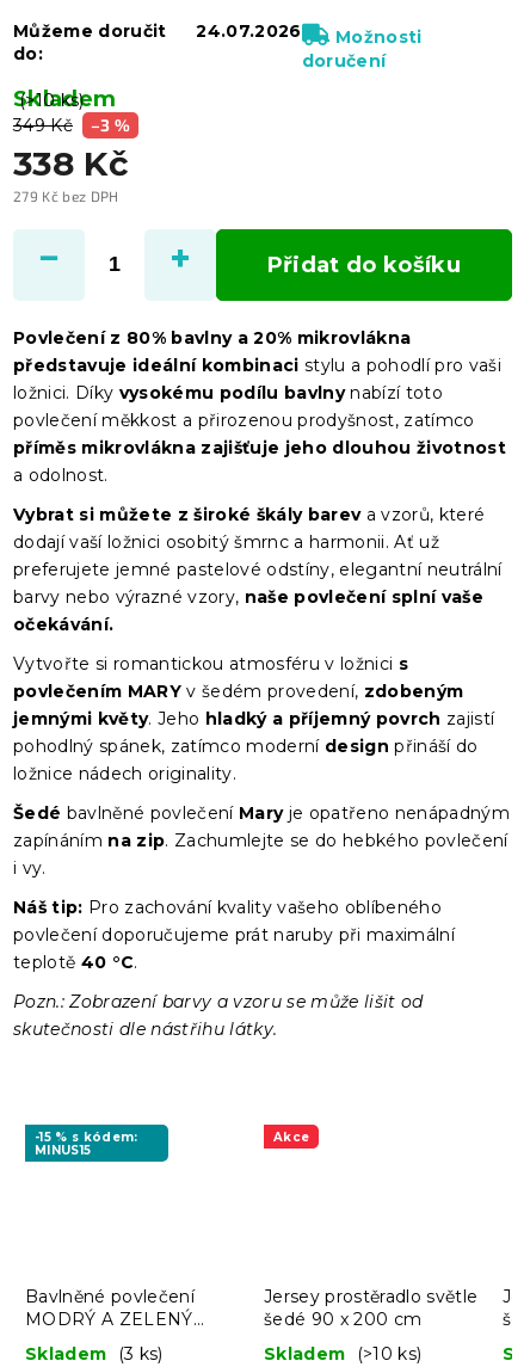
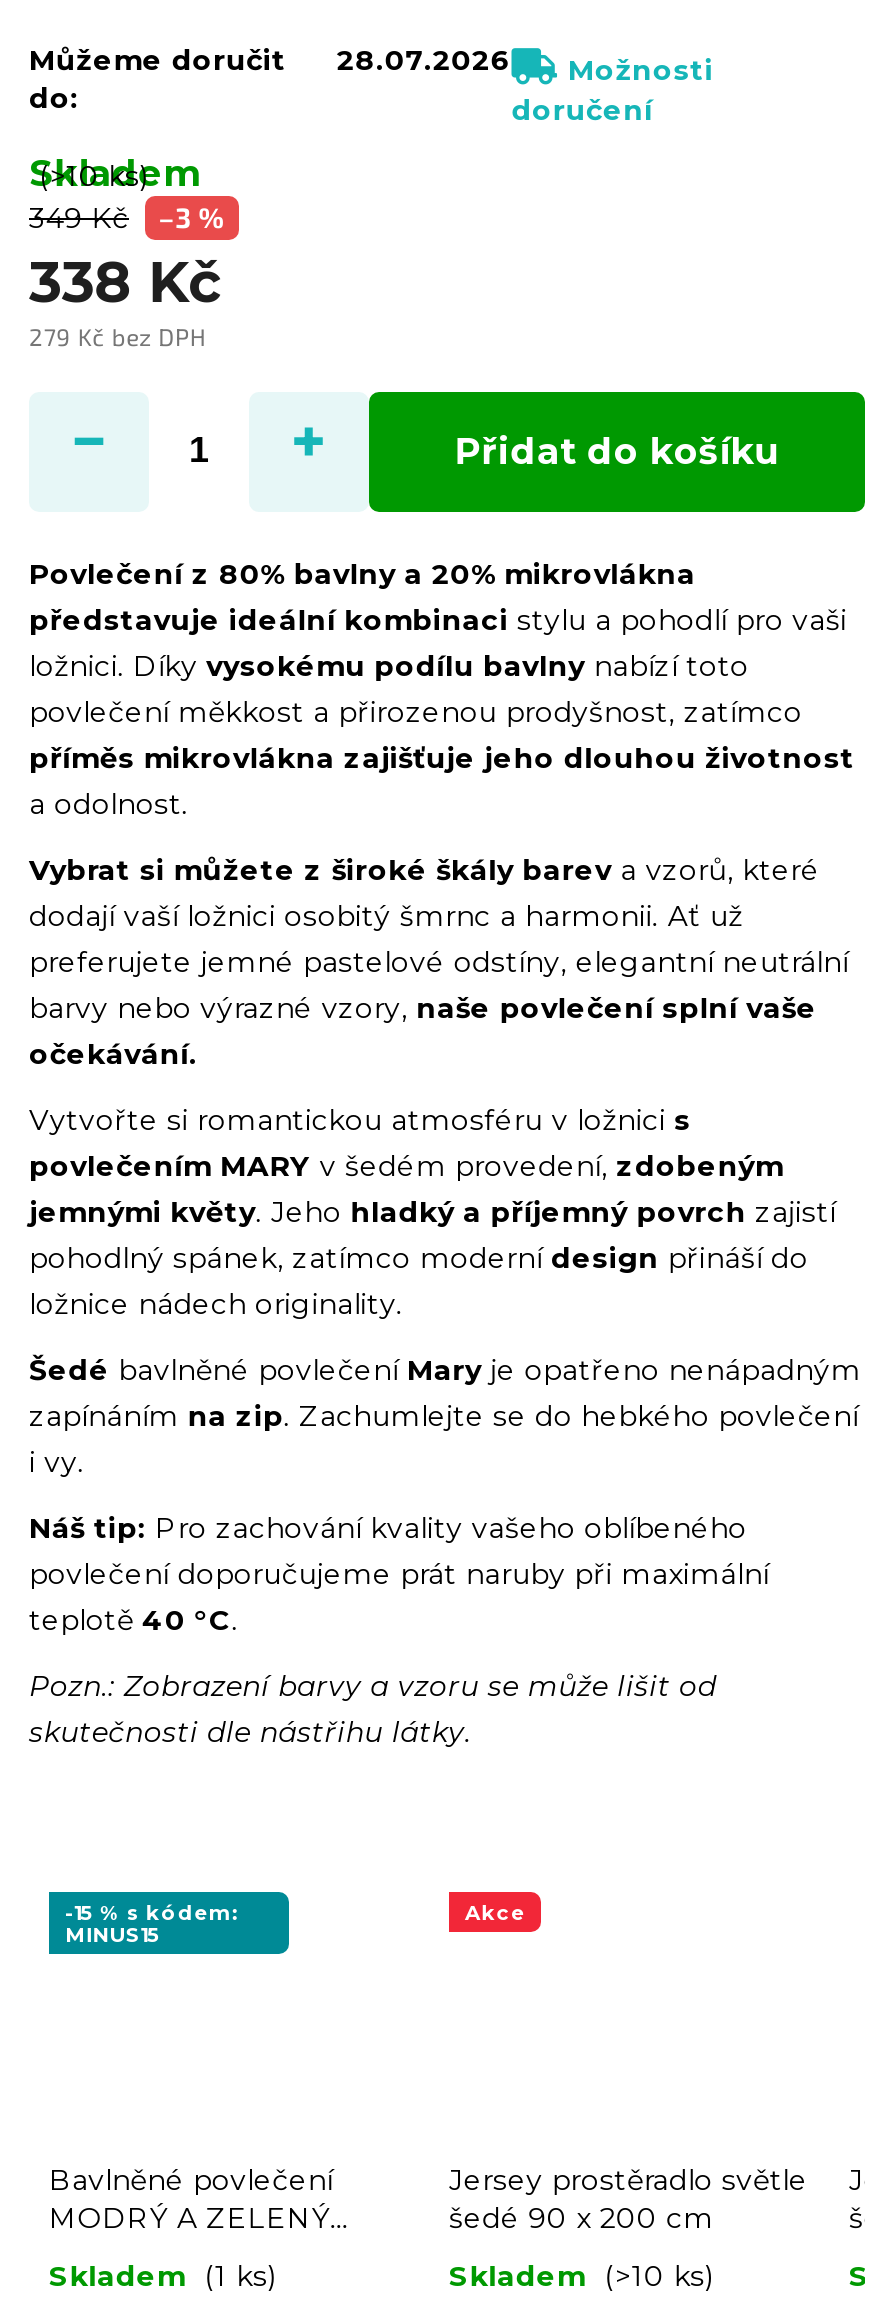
[13,20,422,48] Můžeme doručit 24.07.2026 Možnosti -> [29,42,713,88] Můžeme doručit 28.07.2026 Možnosti
[25,1343,163,1364] Skladem (3 ks) -> [49,2258,276,2294] Skladem (1 ks)

